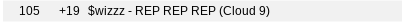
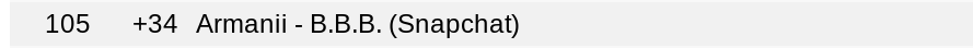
[59,4,270,18] +19 $wizzz - REP REP REP (Cloud 9) -> [132,9,520,39] +34 Armanii - B.B.B. (Snapchat)

